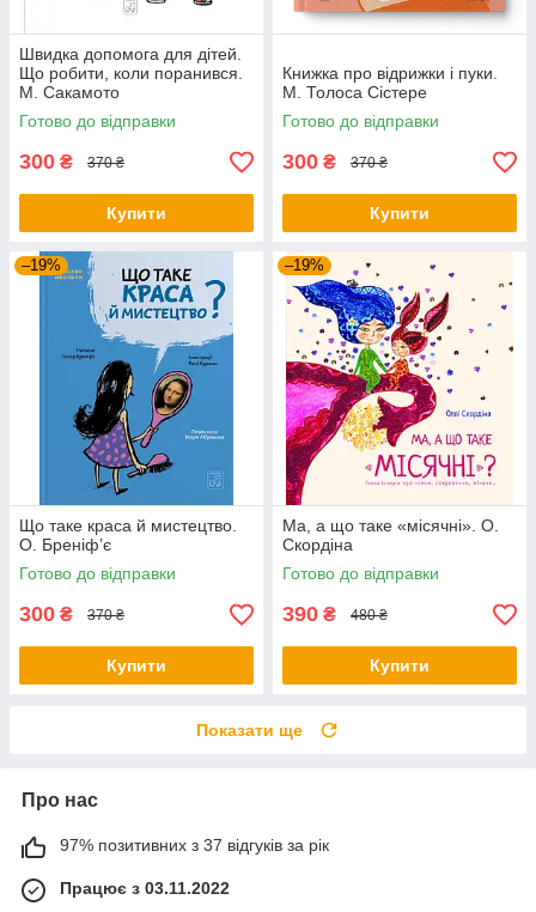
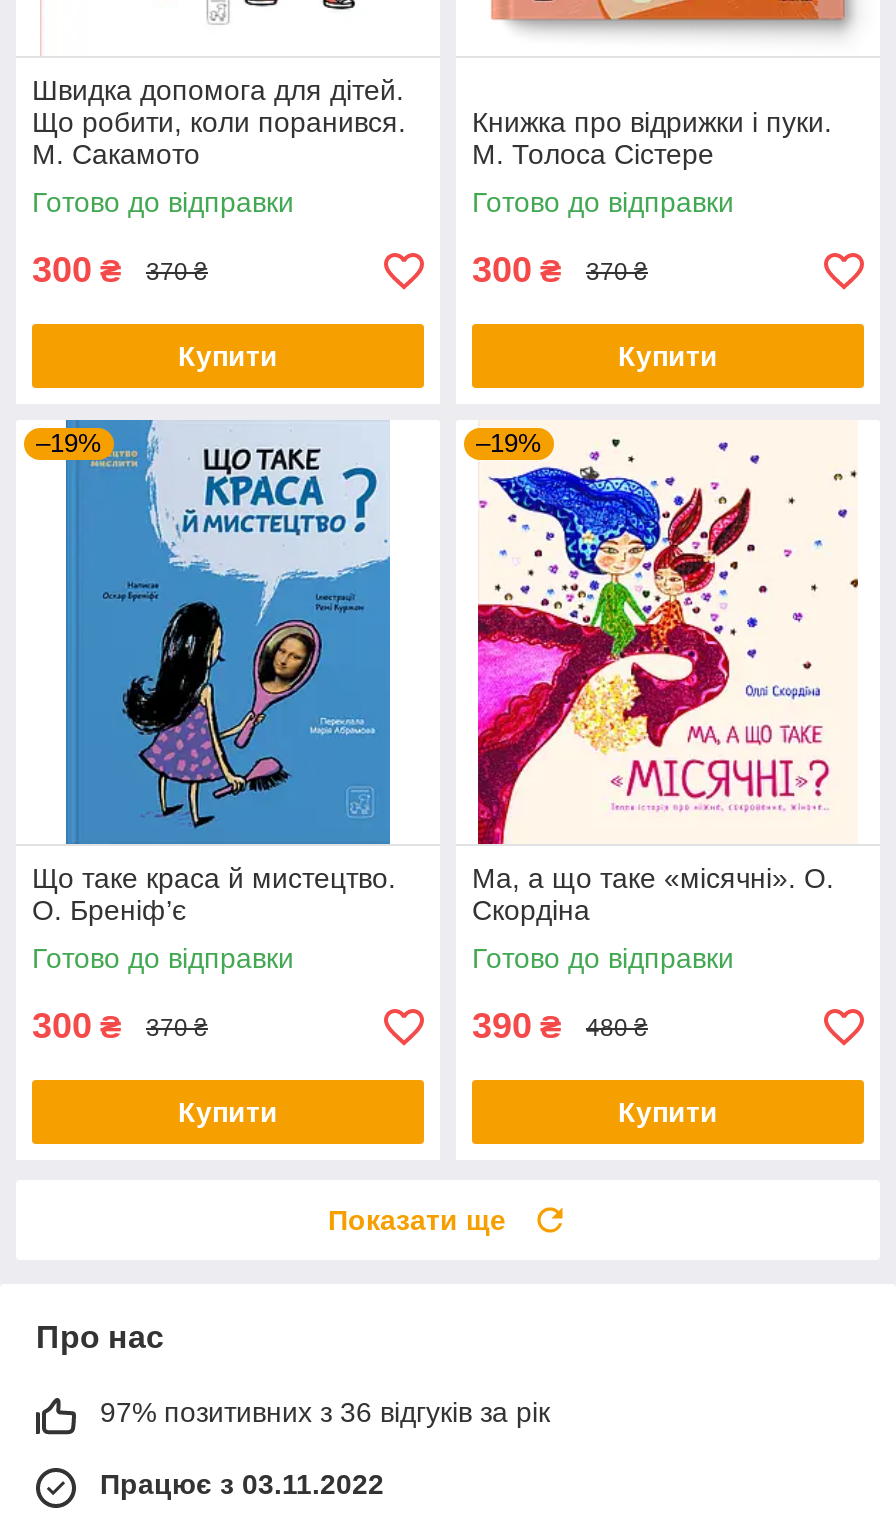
[60,836,329,855] 97% позитивних з 37 відгуків за рік -> [100,1396,550,1428] 97% позитивних з 36 відгуків за рік

